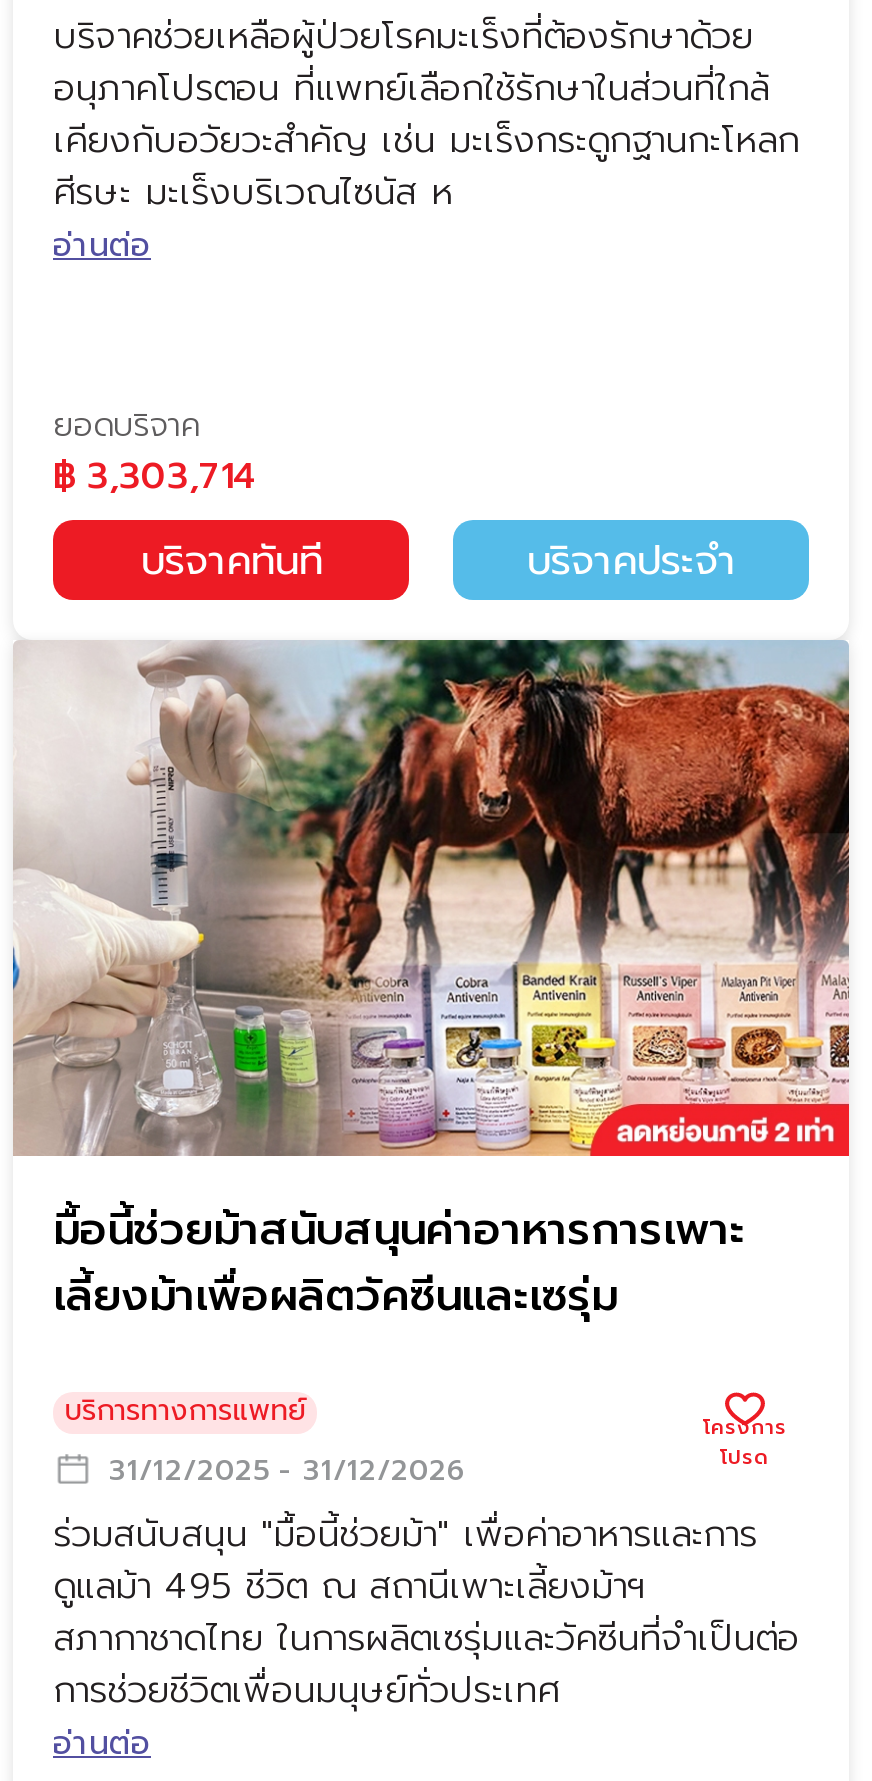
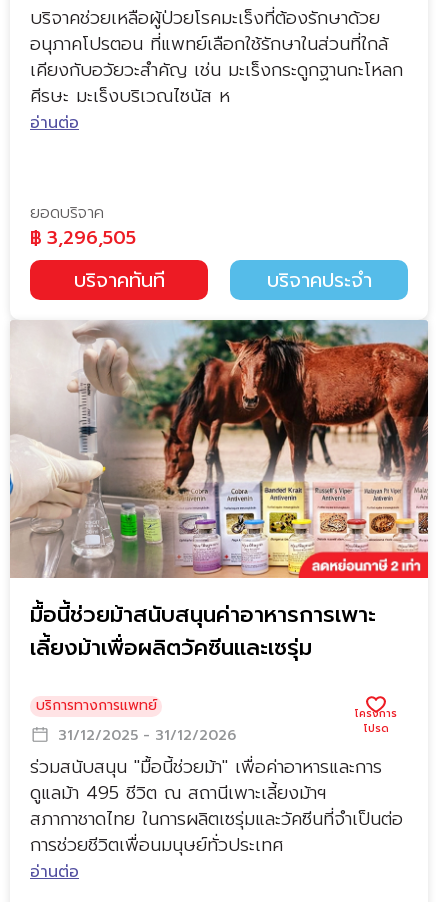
[53,449,257,505] ฿ 3,303,714 -> [30,224,136,252] ฿ 3,296,505

